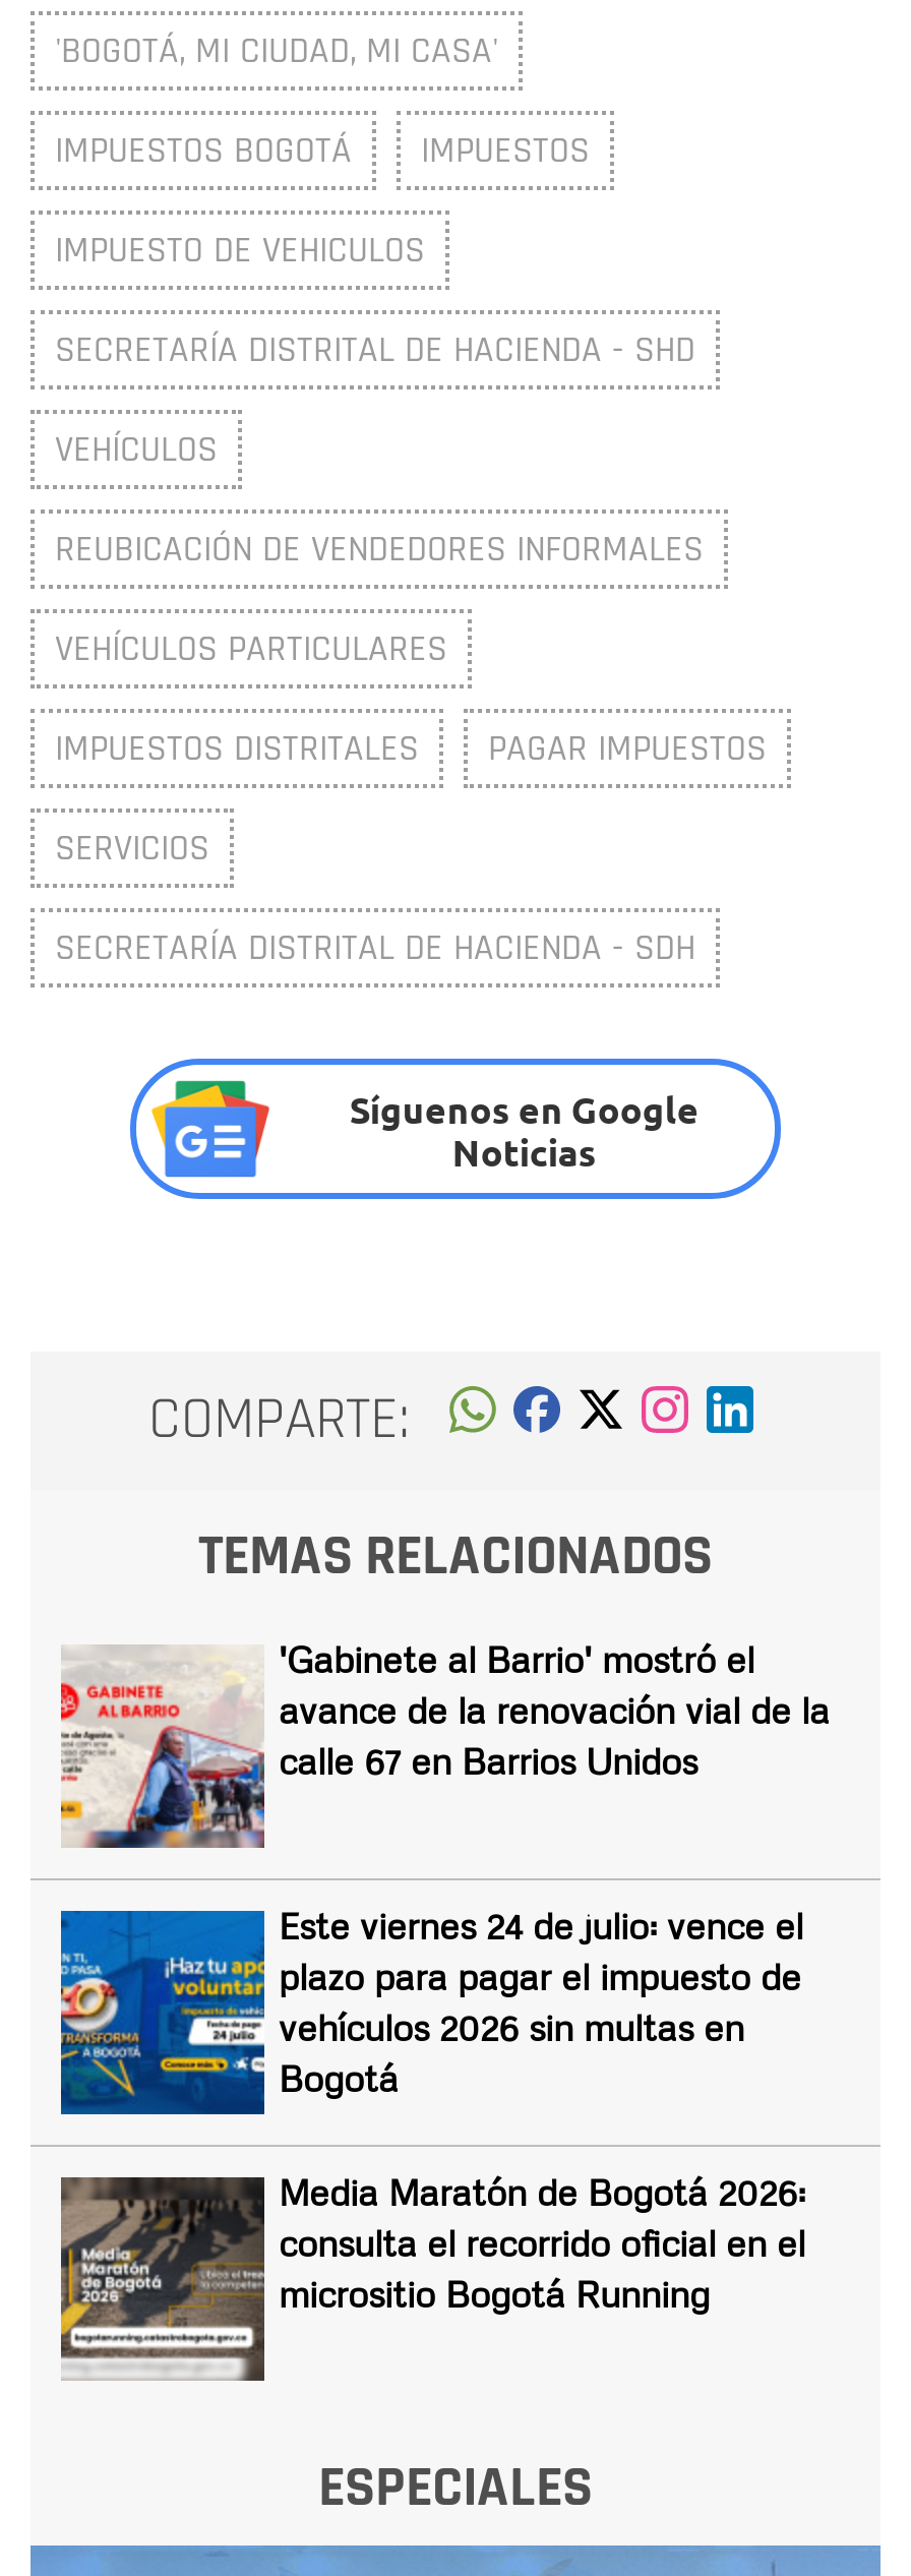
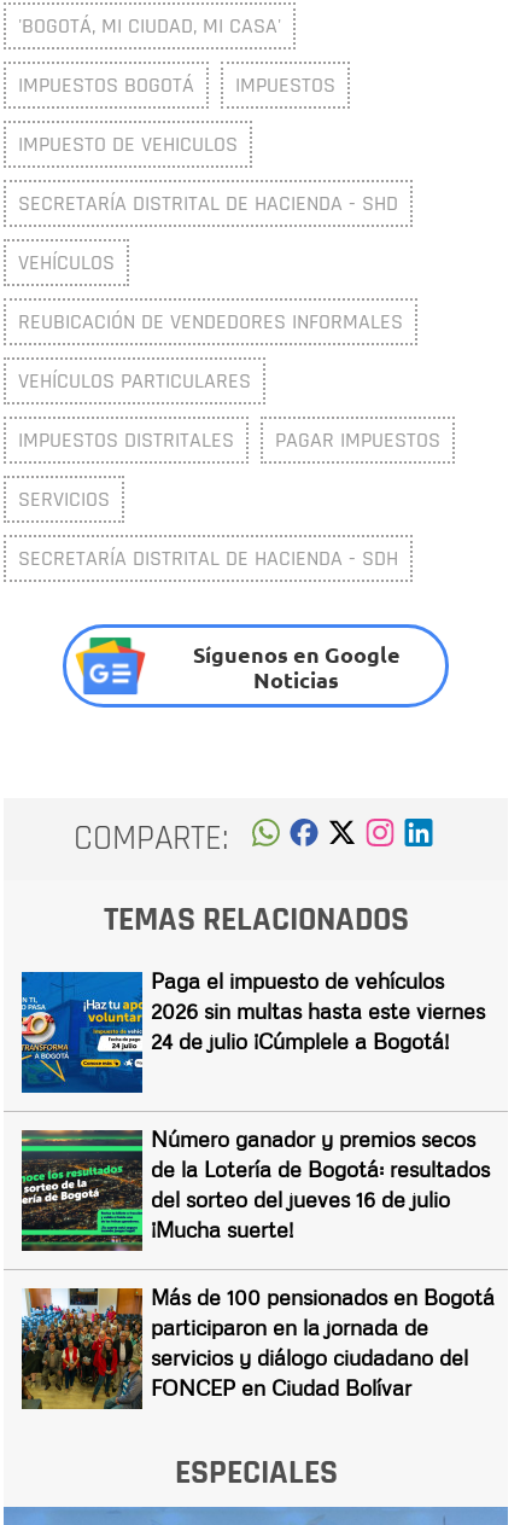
[59,1636,830,1850] [image] | 'Gabinete al Barrio' mostró el | avance de la renovación vial de la | calle 67 en Barrios Unidos -> [21,967,485,1094] [image] | Paga el impuesto de vehículos | 2026 sin multas hasta este viernes | 24 de julio ¡Cúmplele a Bogotá!
[59,1902,803,2116] [image] | Este viernes 24 de julio: vence el | plazo para pagar el impuesto de | vehículos 2026 sin multas en | Bogotá -> [21,1125,490,1252] [image] | Número ganador y premios secos | de la Lotería de Bogotá: resultados | del sorteo del jueves 16 de julio | ¡Mucha suerte!
[59,2169,805,2381] [image] | Media Maratón de Bogotá 2026: | consulta el recorrido oficial en el | micrositio Bogotá Running -> [21,1283,495,1410] [image] | Más de 100 pensionados en Bogotá | participaron en la jornada de | servicios y diálogo ciudadano del | FONCEP en Ciudad Bolívar

